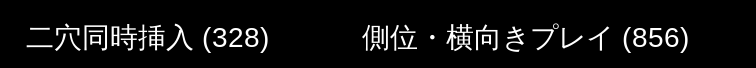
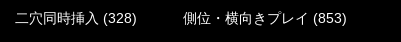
[362,21,690,53] 側位・横向きプレイ(856) -> [183,10,347,26] 側位・横向きプレイ(853)

